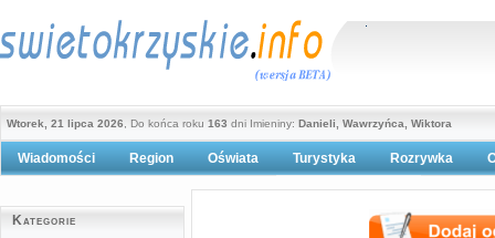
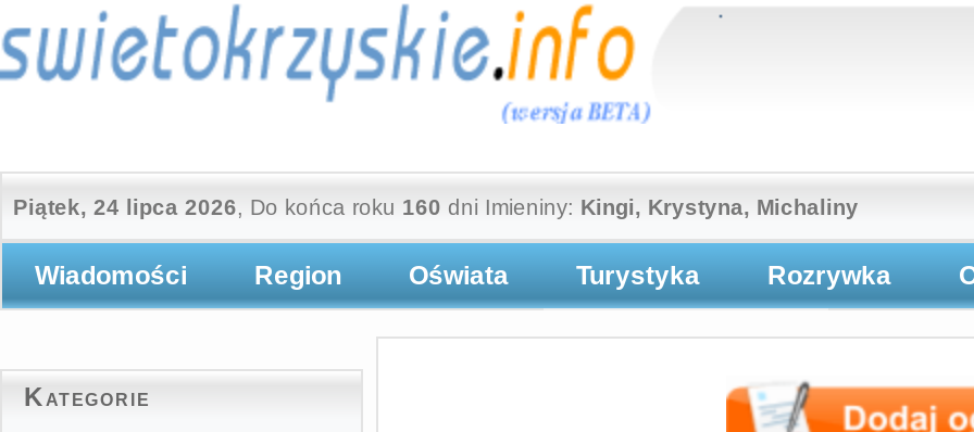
[7,117,452,130] Wtorek, 21 lipca 2026, Do końca roku 163 dni Imieniny: Danieli, Wawrzyńca, Wiktora -> [13,195,859,219] Piątek, 24 lipca 2026, Do końca roku 160 dni Imieniny: Kingi, Krystyna, Michaliny

